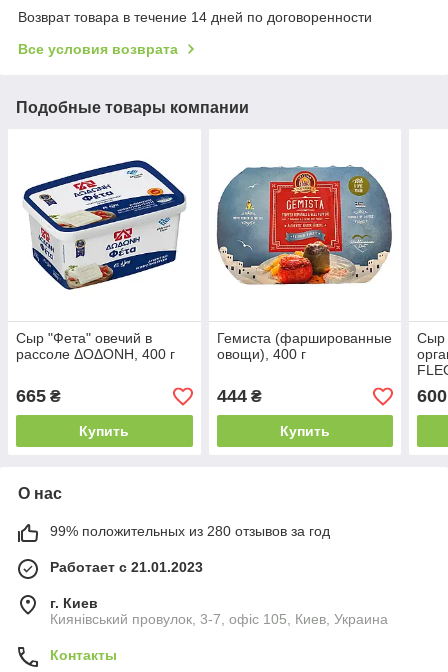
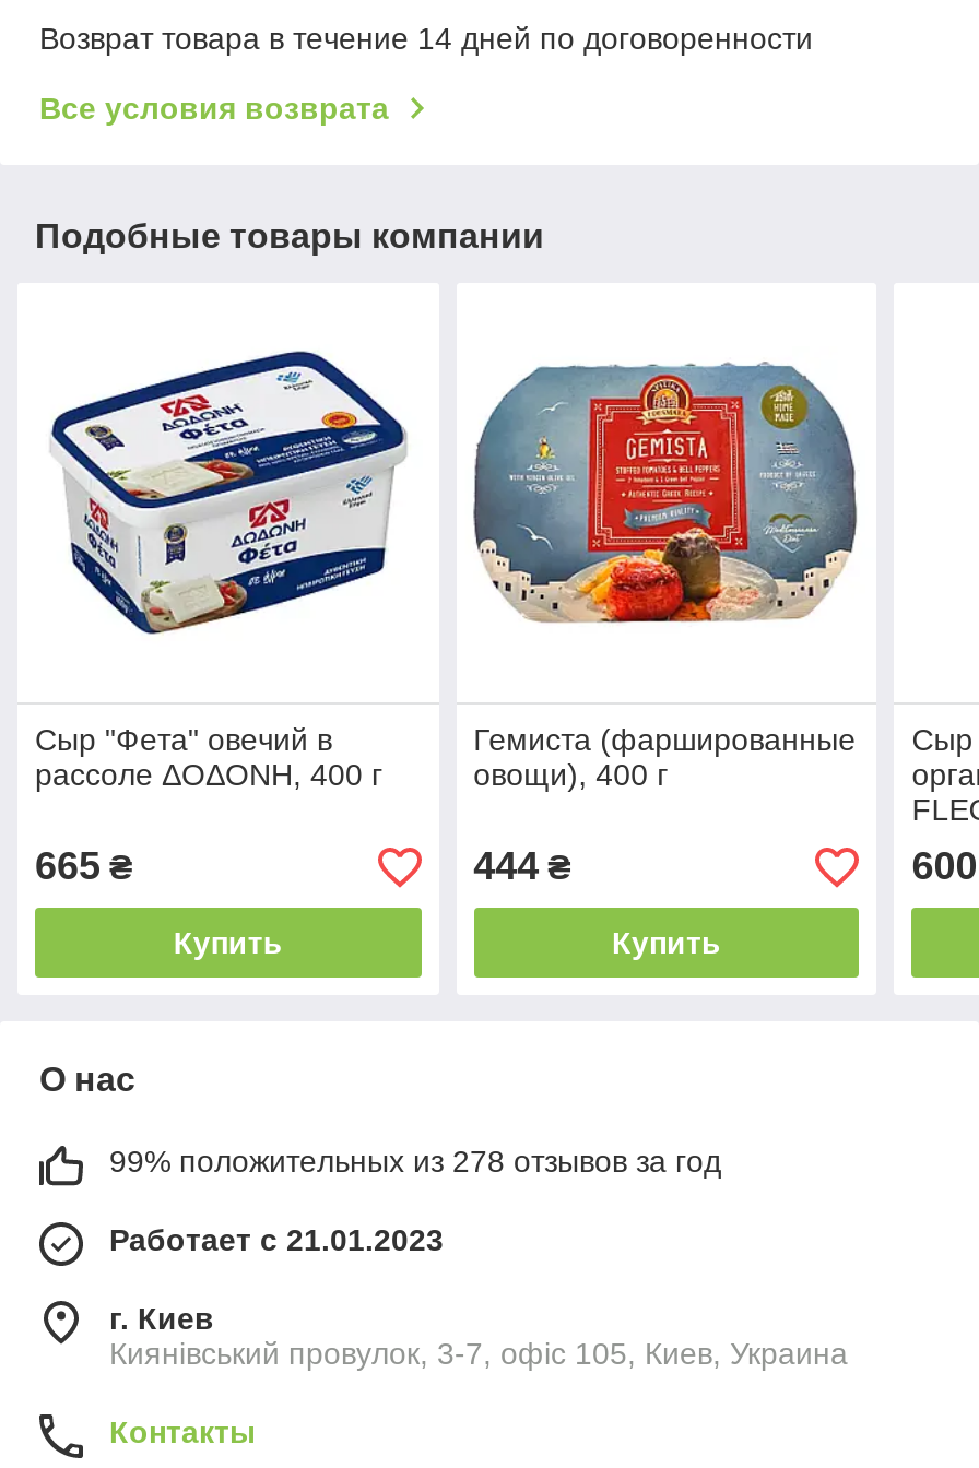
[50,523,330,539] 99% положительных из 280 отзывов за год -> [109,1144,721,1179] 99% положительных из 278 отзывов за год

